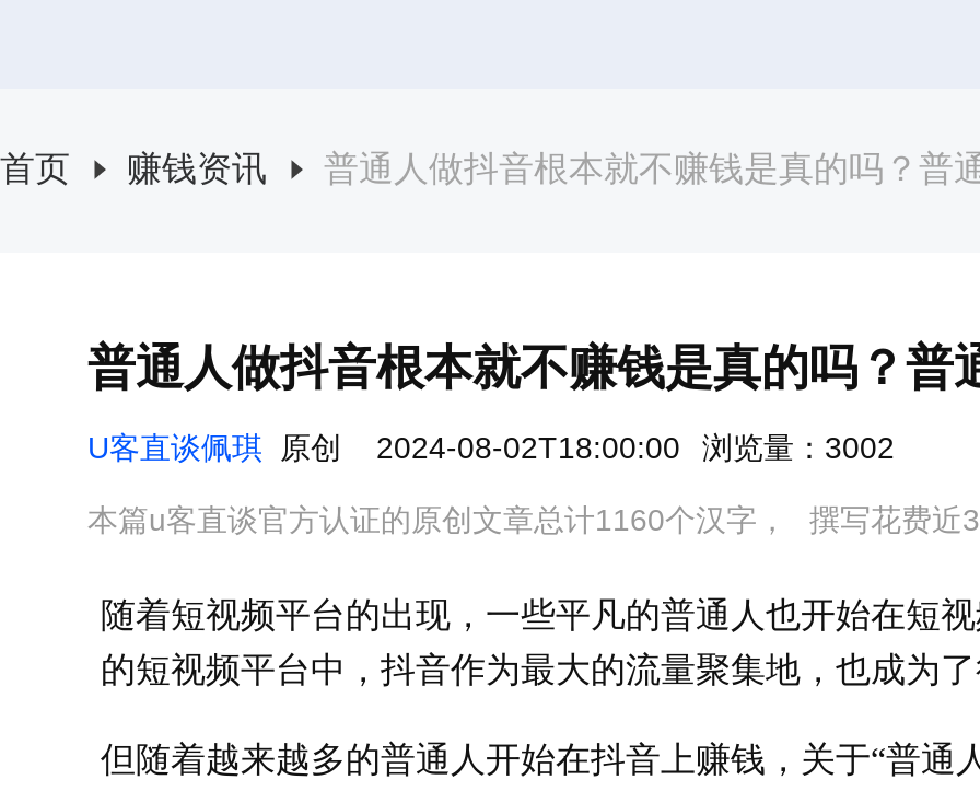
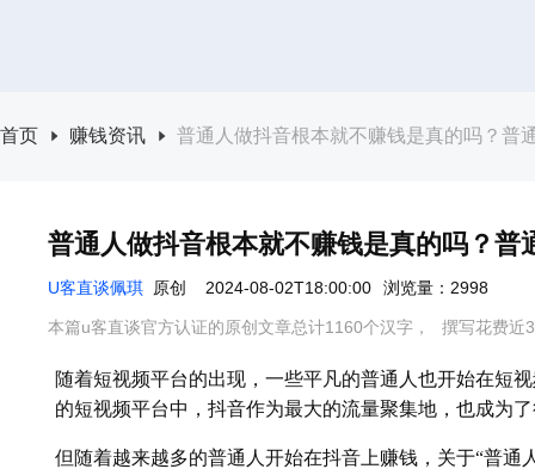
[87,429,895,464] U客直谈佩琪 原创 2024-08-02T18:00:00 浏览量：3002 -> [48,277,488,297] U客直谈佩琪 原创 2024-08-02T18:00:00 浏览量：2998

